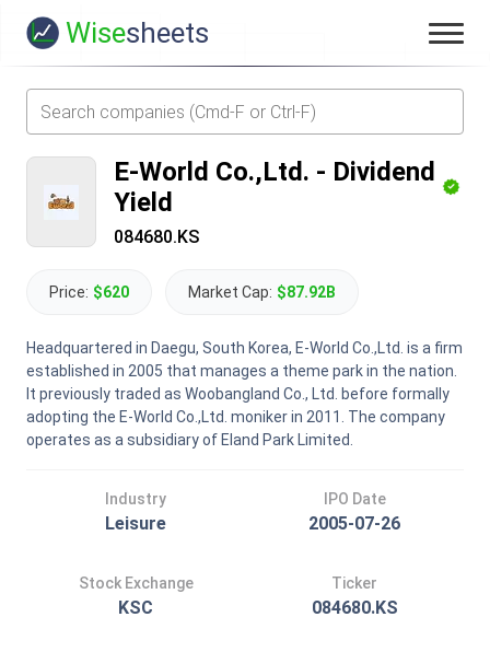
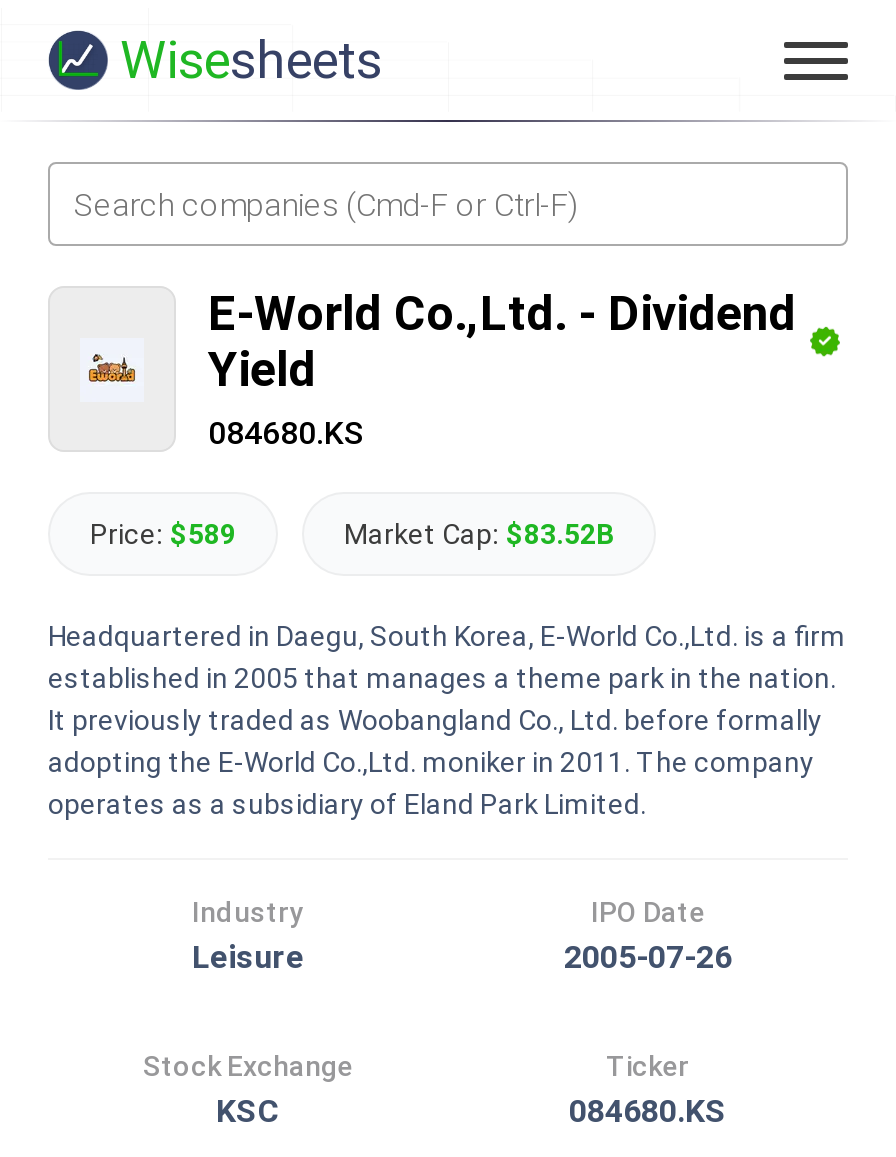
[49,283,129,301] Price: $620 -> [90,518,236,550] Price: $589
[188,283,336,301] Market Cap: $87.92B -> [344,518,614,550] Market Cap: $83.52B

